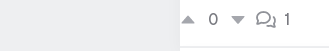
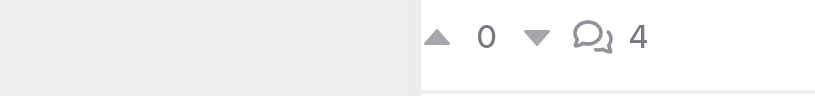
[284,11,290,29] 1 -> [629,20,649,56] 4

